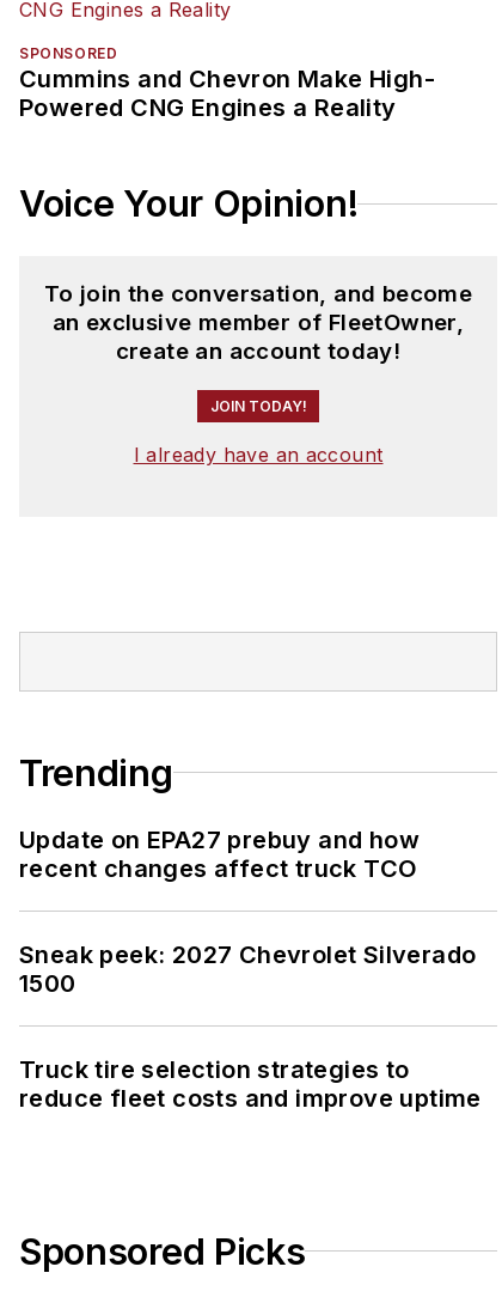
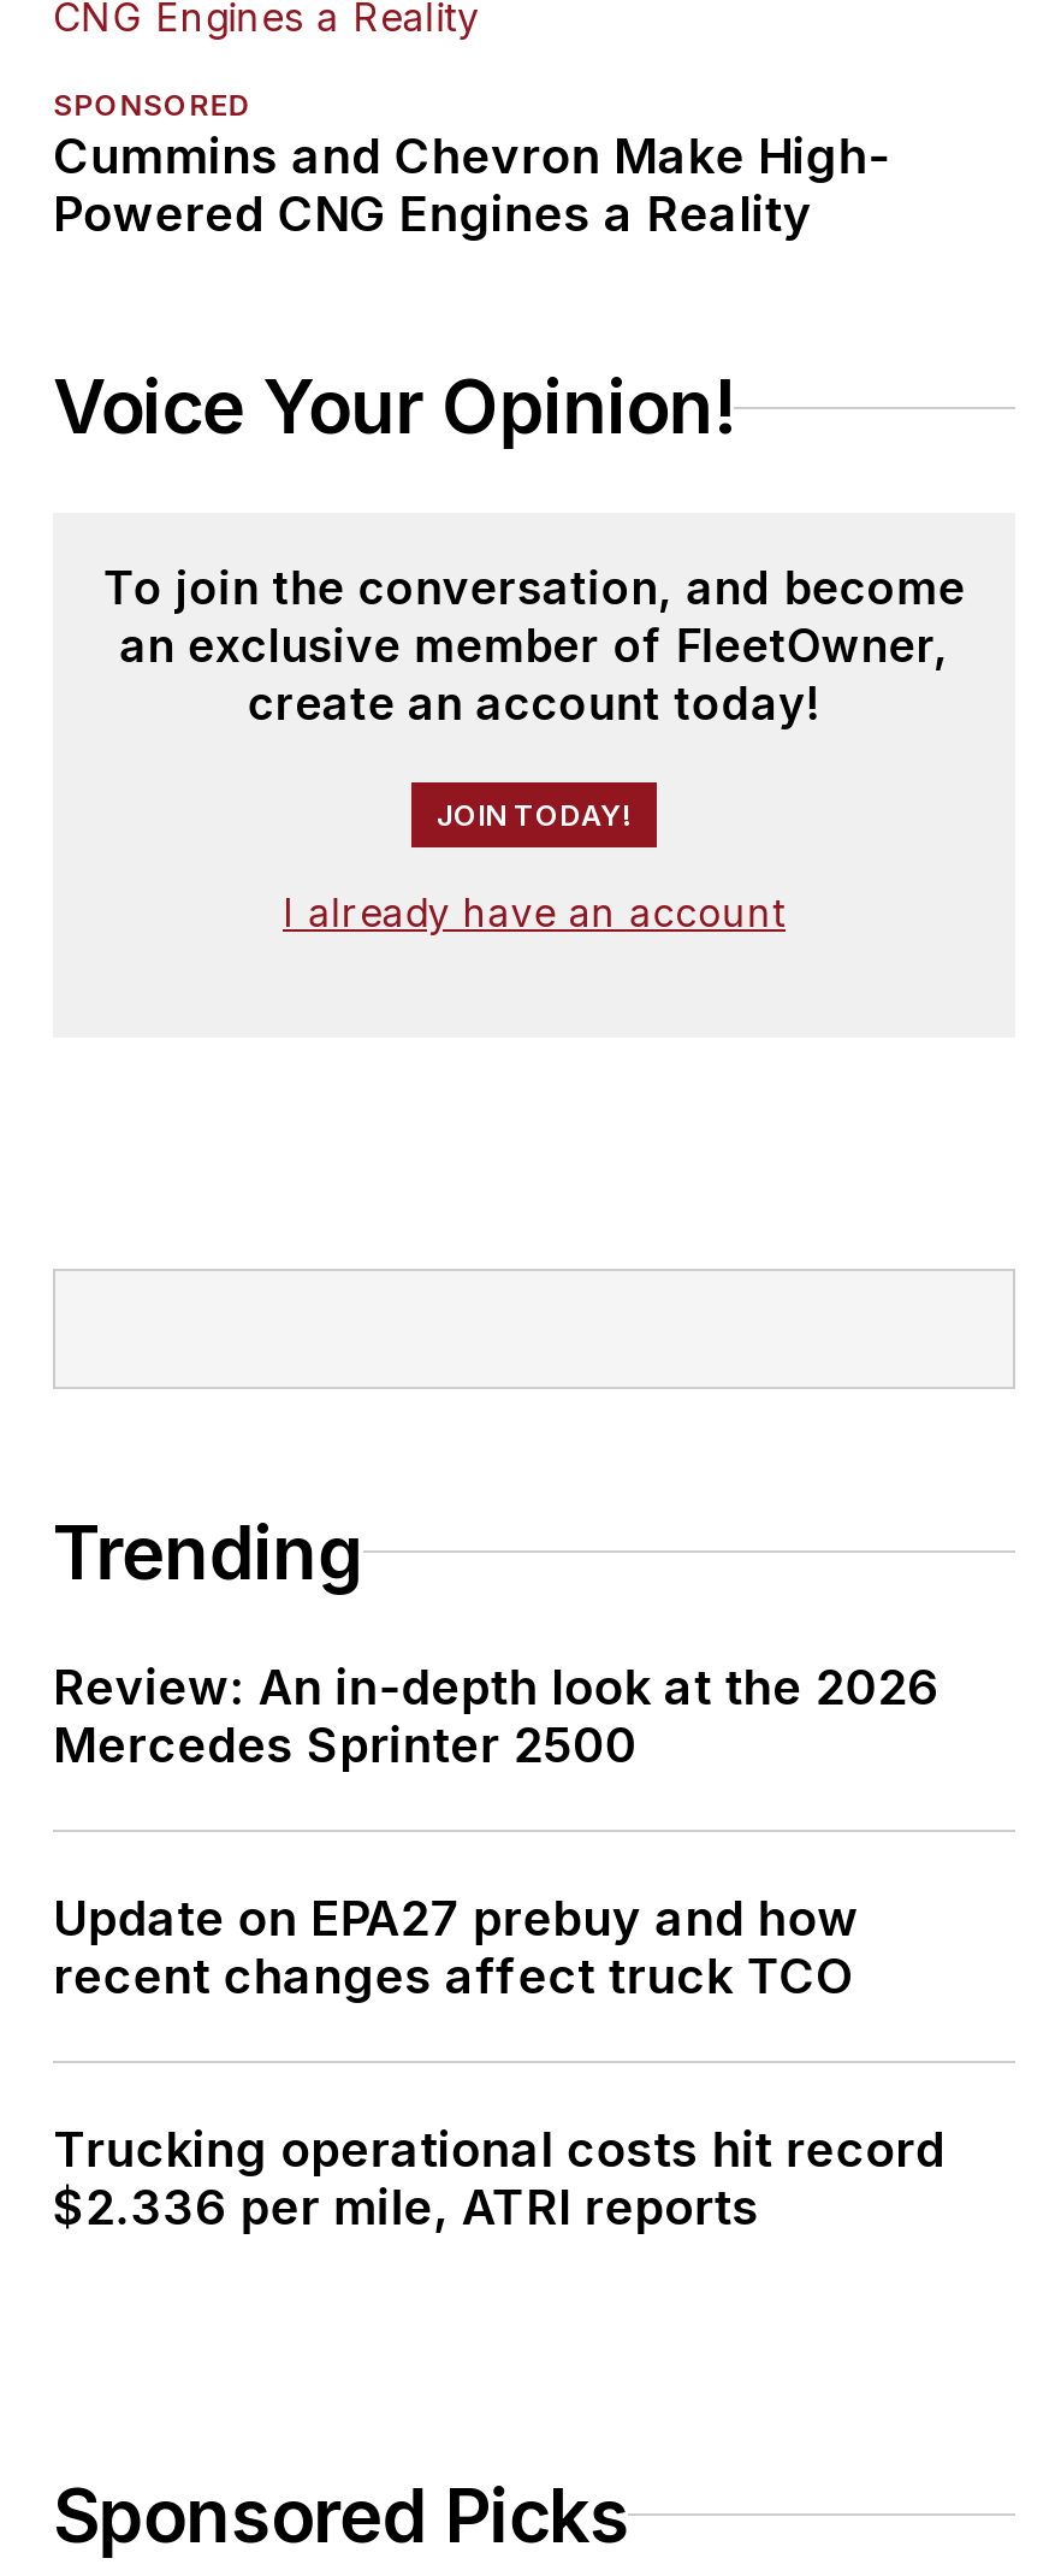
none -> [53,1659,939,1774] Review: An in-depth look at the 2026 | Mercedes Sprinter 2500
moved [19,826,420,883] -> [53,1890,859,2005]: Update on EPA27 prebuy and how | recent changes affect truck TCO
[19,940,481,1113] Sneak peek: 2027 Chevrolet Silverado | 1500 | Truck tire selection strategies to | reduce fleet costs and improve uptime -> [53,2121,945,2237] Trucking operational costs hit record | $2.336 per mile, ATRI reports

